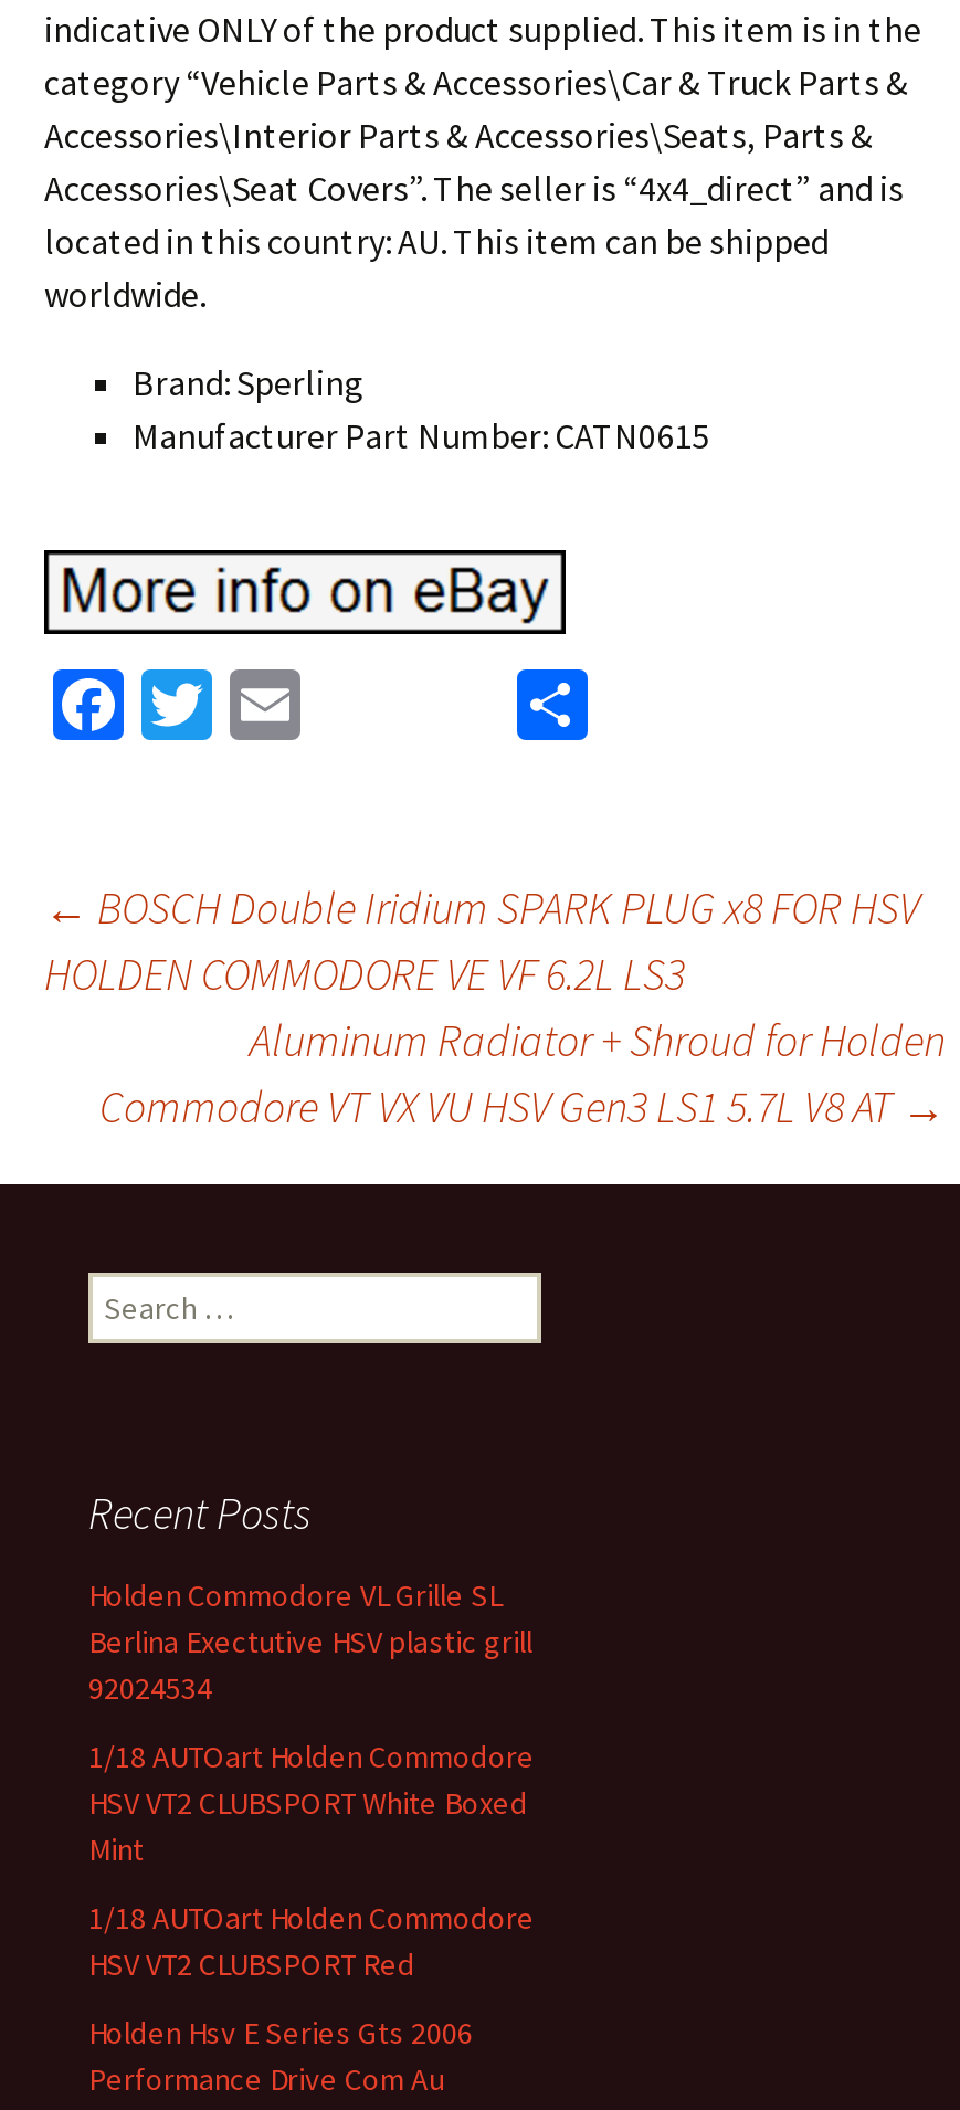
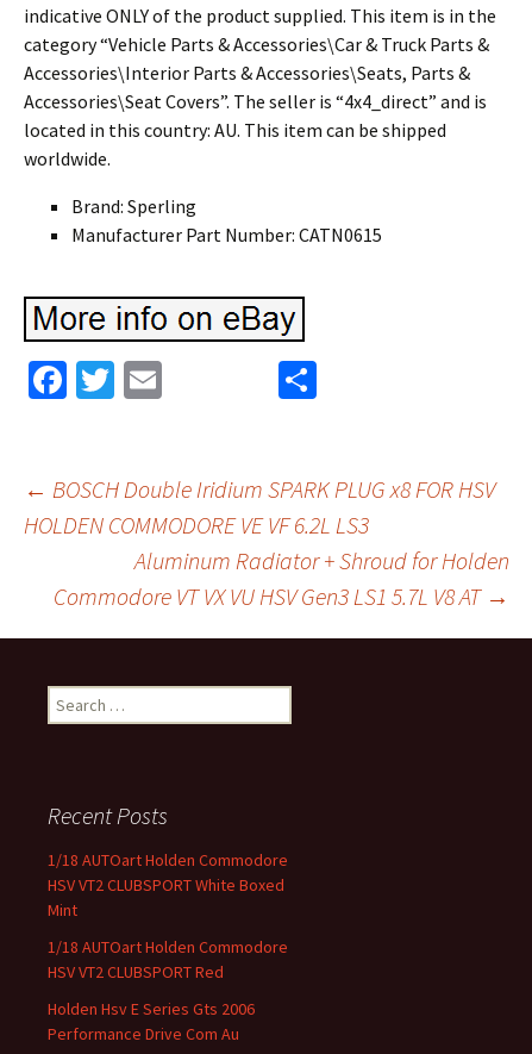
[88,1575,532,1708] Holden Commodore VL Grille SL | Berlina Exectutive HSV plastic grill | 92024534 -> none

